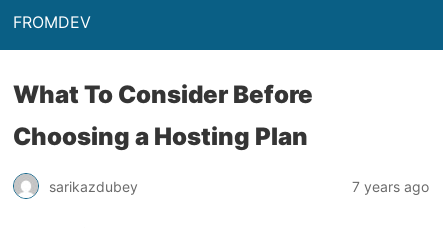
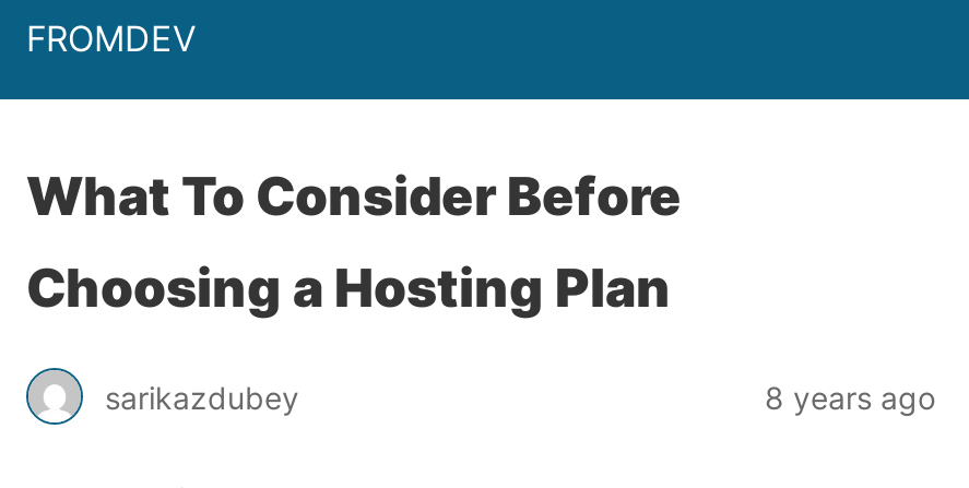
[352,177,429,194] 7 years ago -> [765,378,935,415] 8 years ago

